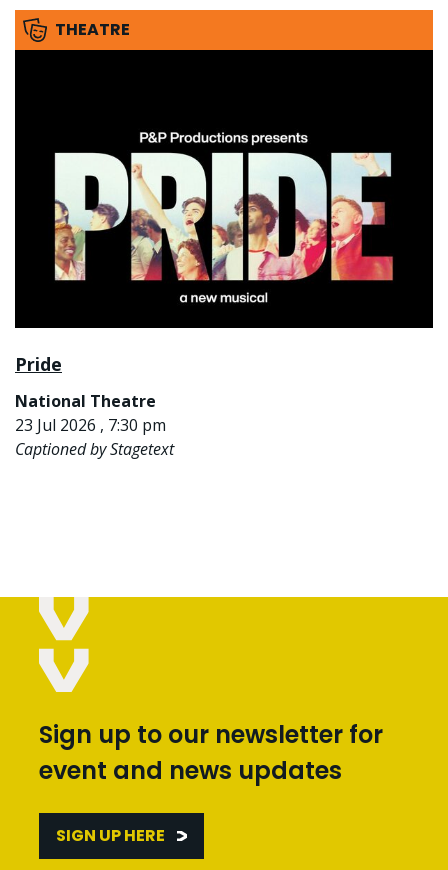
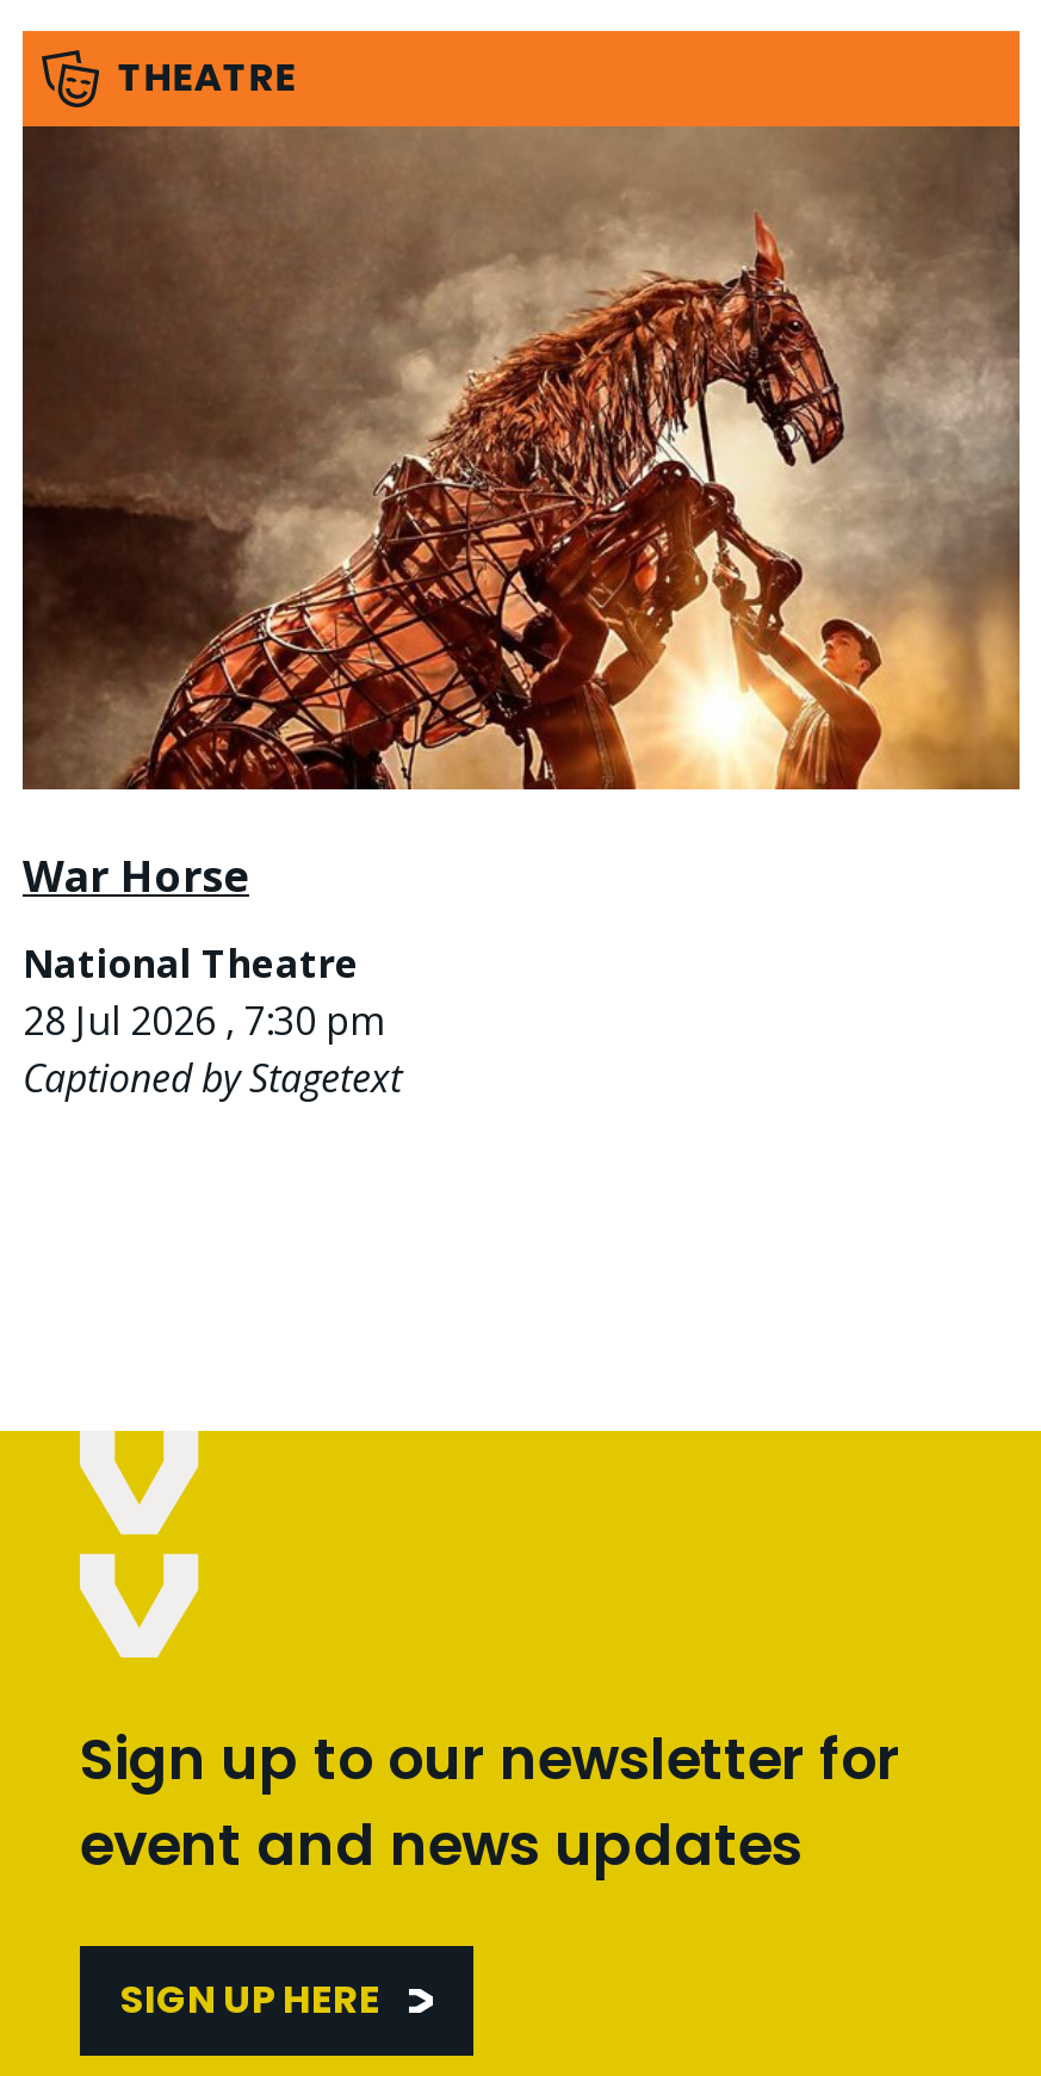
[15,49,434,376] [image] | Pride -> [23,126,1022,904] [image] | War Horse
[15,414,166,436] 23 Jul 2026 , 7:30 pm -> [23,995,383,1047] 28 Jul 2026 , 7:30 pm

